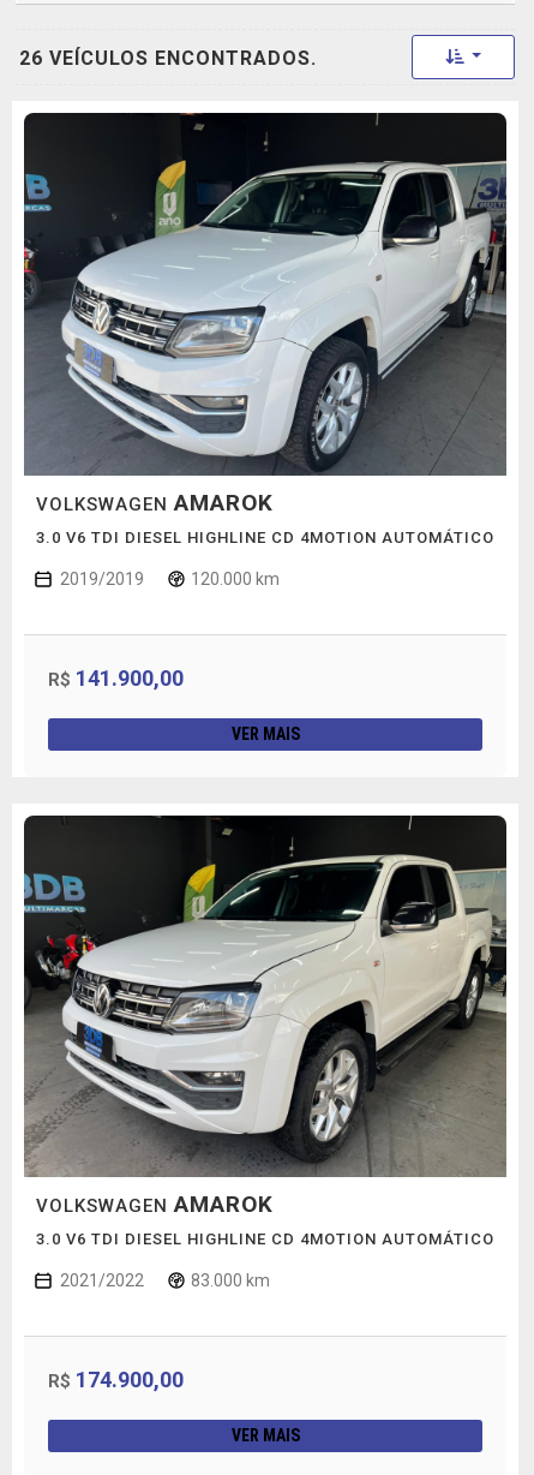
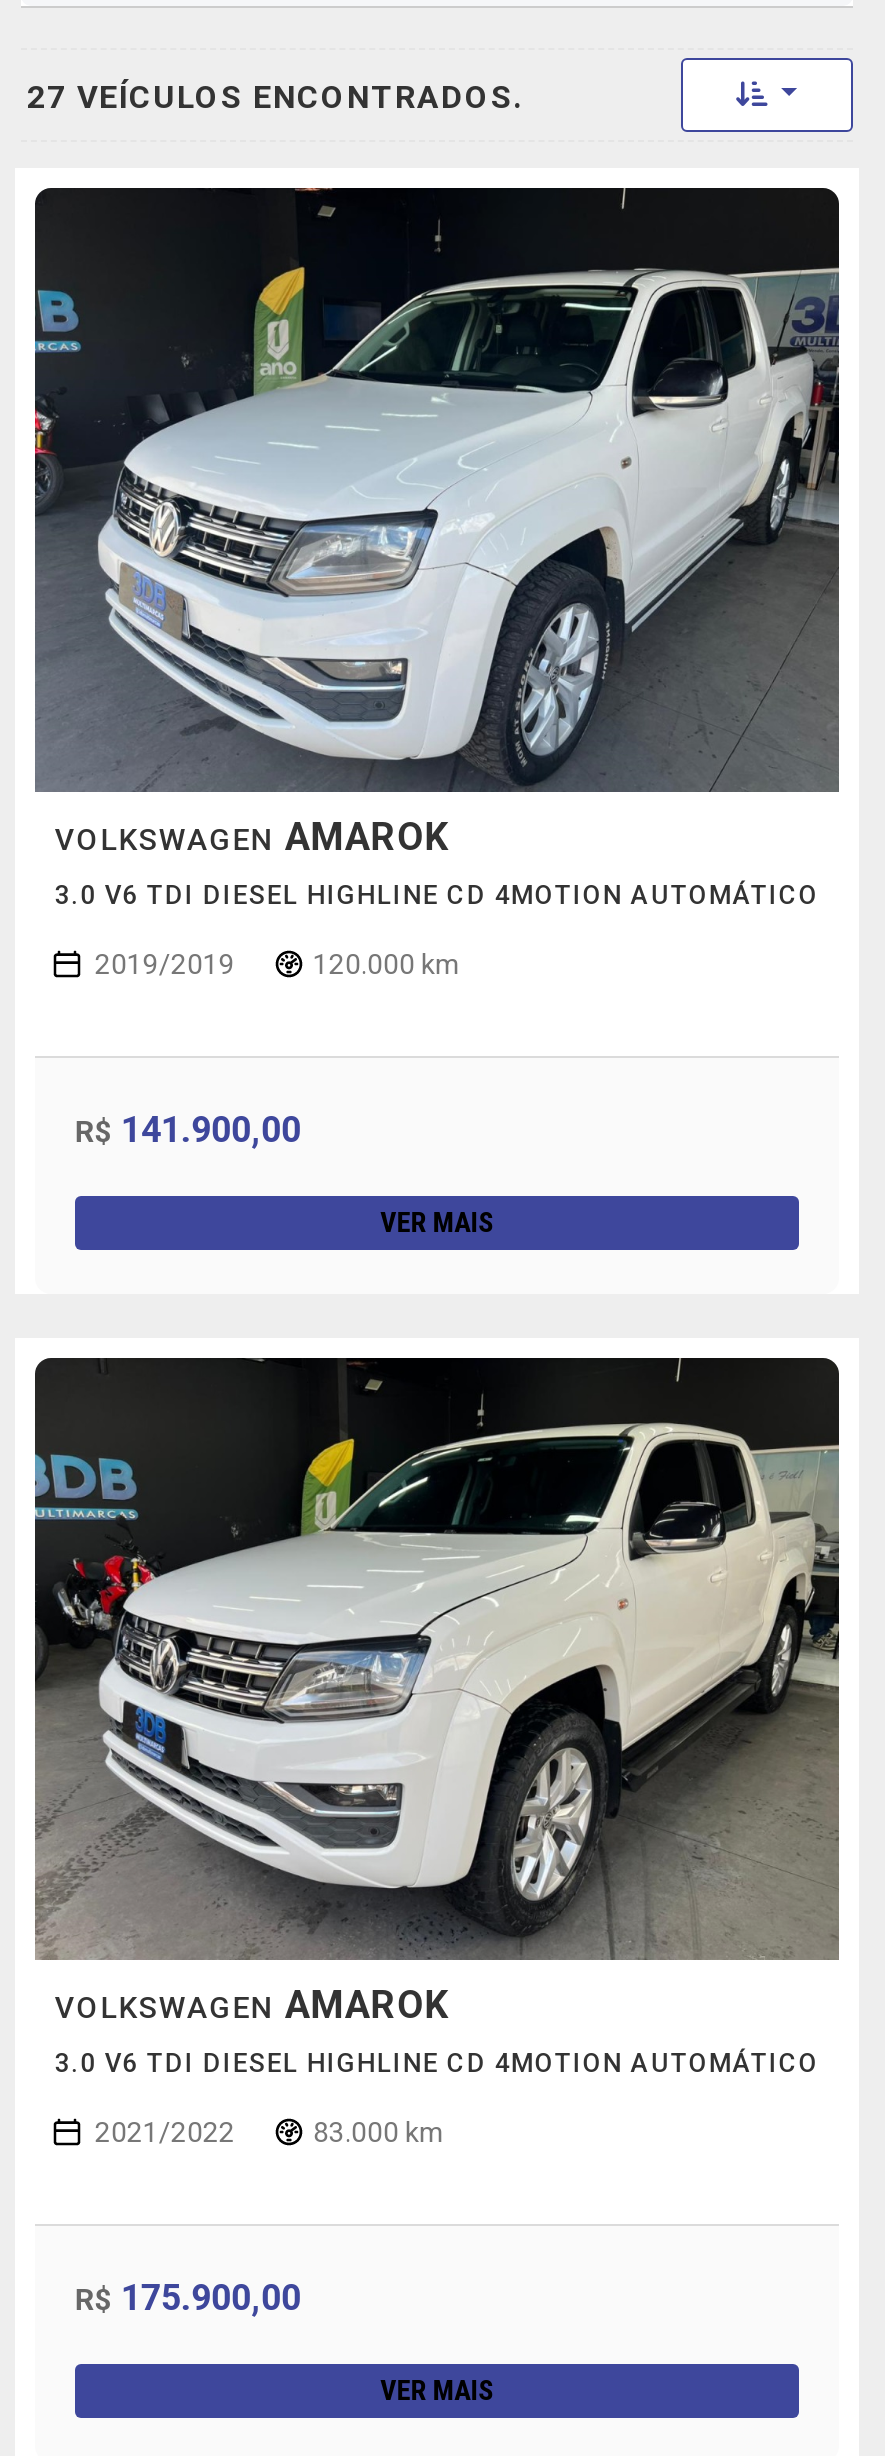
[19,47,317,70] 26 VEÍCULOS ENCONTRADOS. -> [27,78,523,116] 27 VEÍCULOS ENCONTRADOS.
[48,1367,183,1393] R$174.900,00 -> [75,2277,301,2319] R$175.900,00

